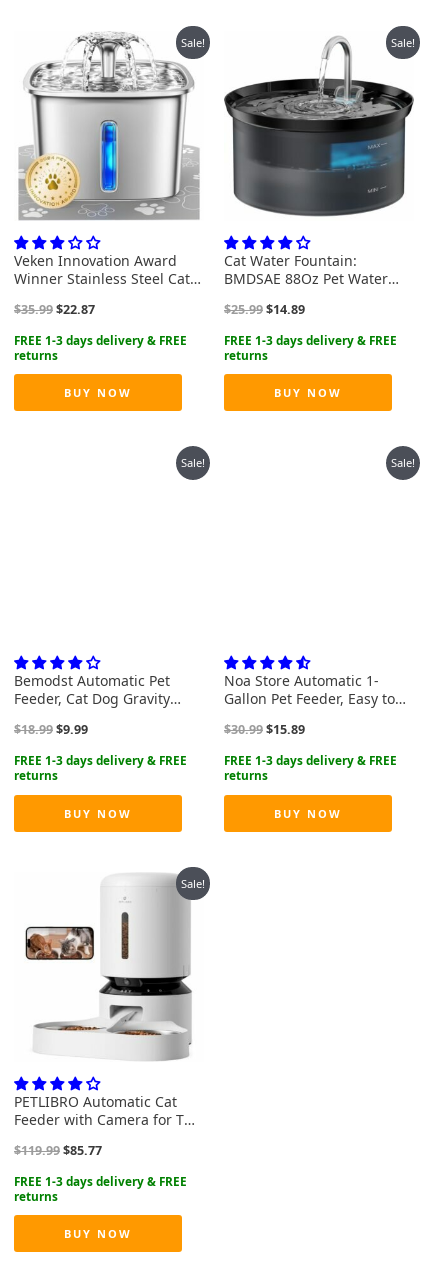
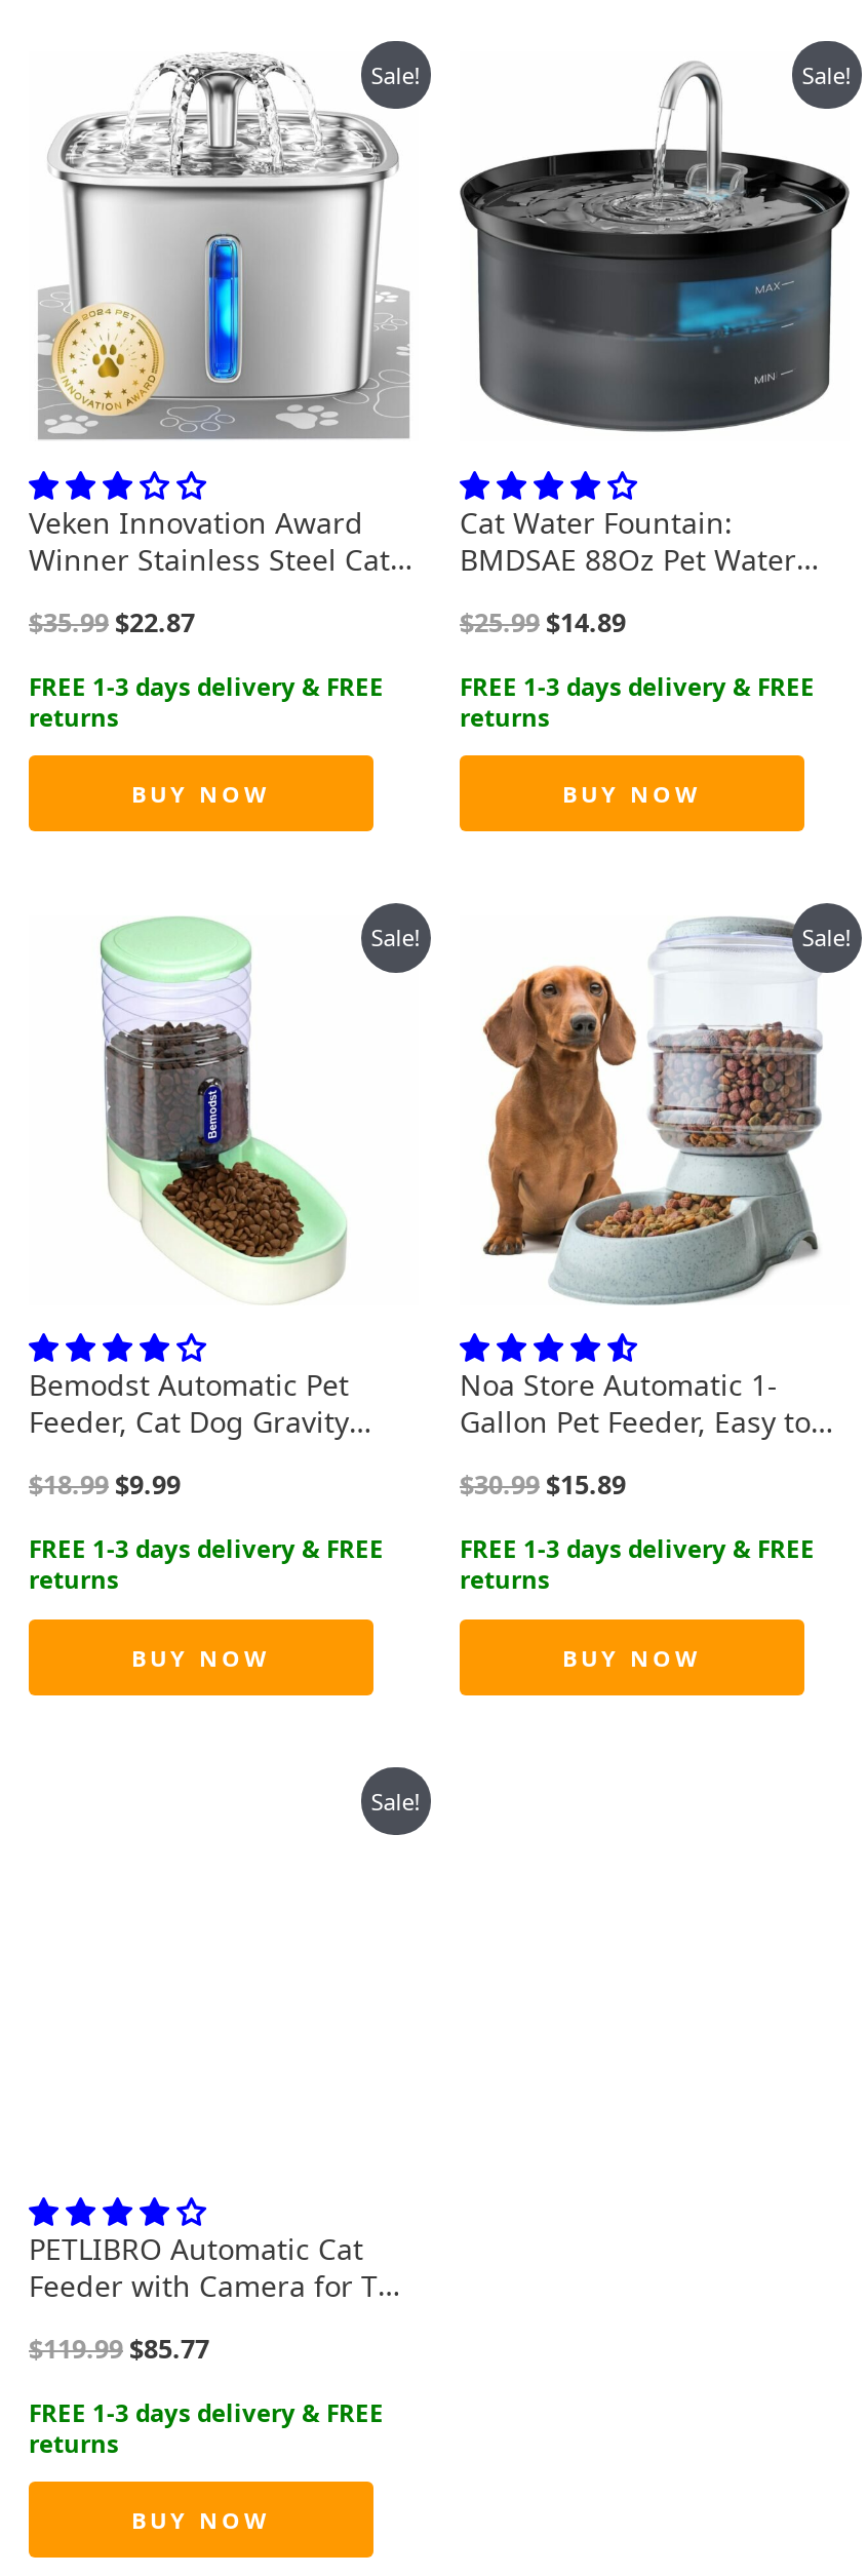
none -> [98,915,347,1301] [image]
none -> [480,915,823,1305] [image]
[24,874,192,1061] [image] -> none

